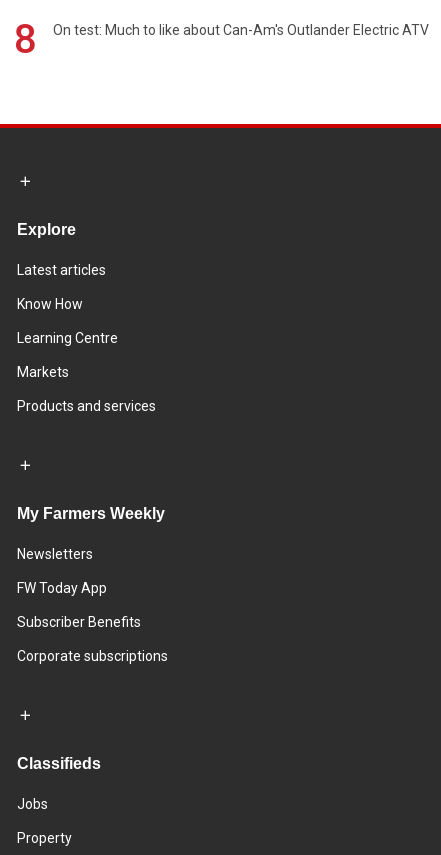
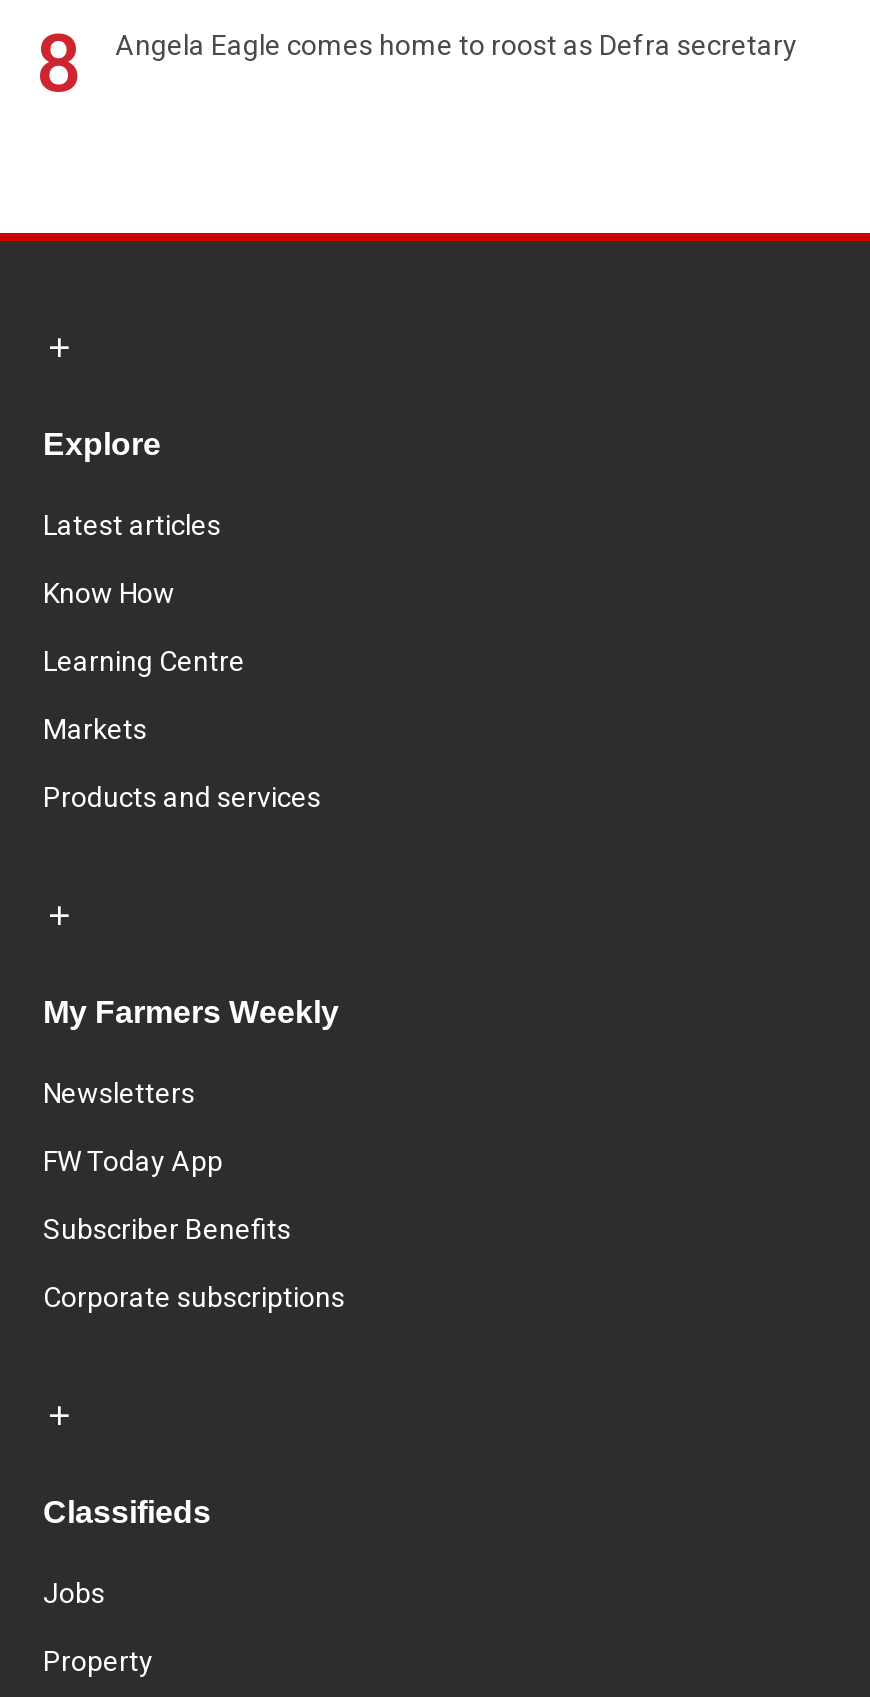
[53,22,429,38] On test: Much to like about Can-Am's Outlander Electric ATV -> [115,29,797,61] Angela Eagle comes home to roost as Defra secretary

